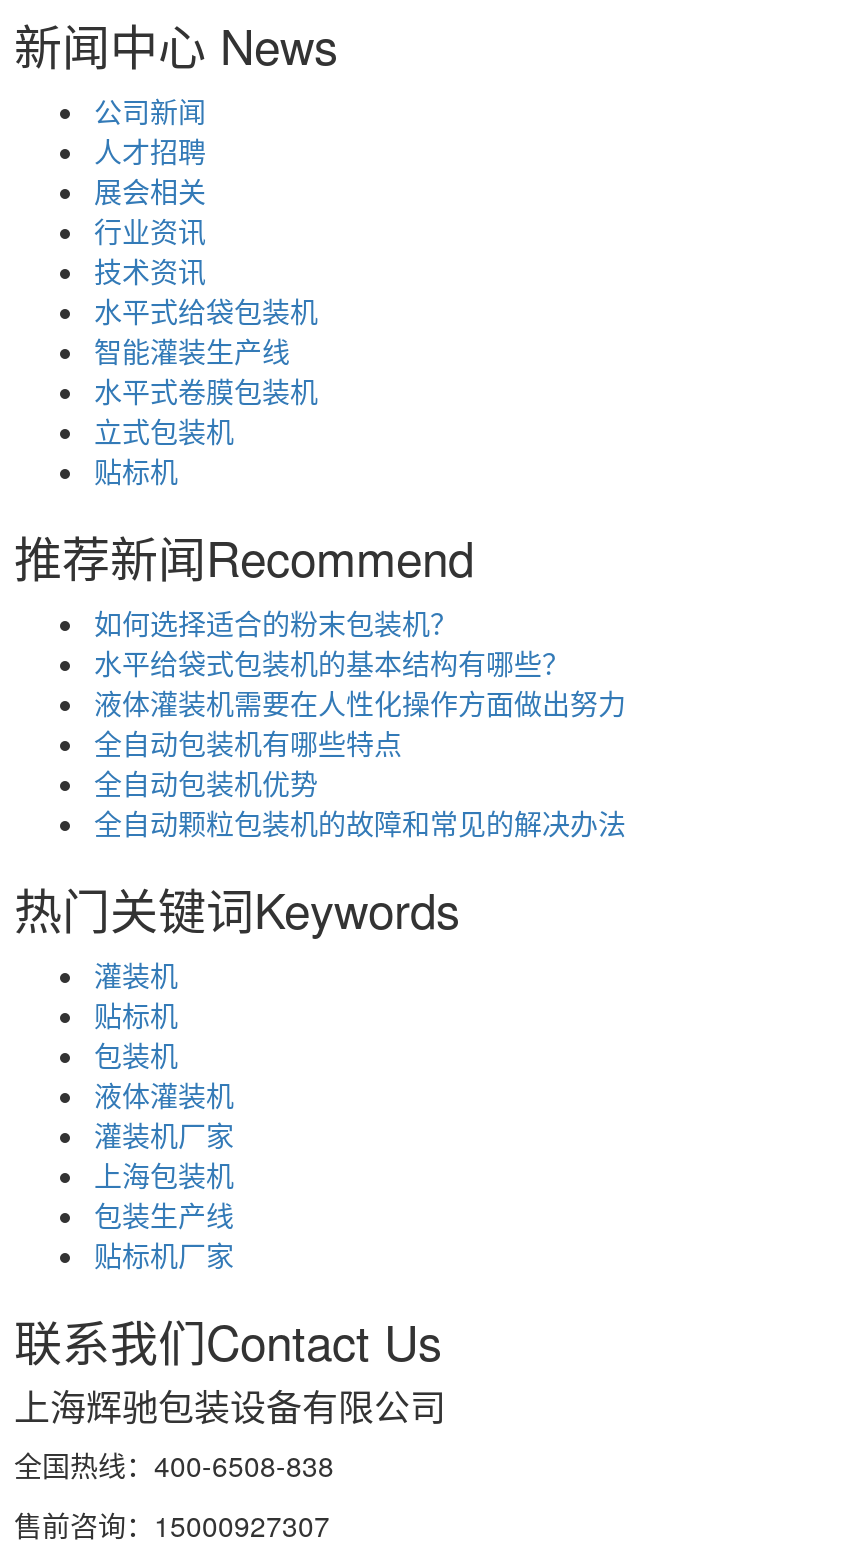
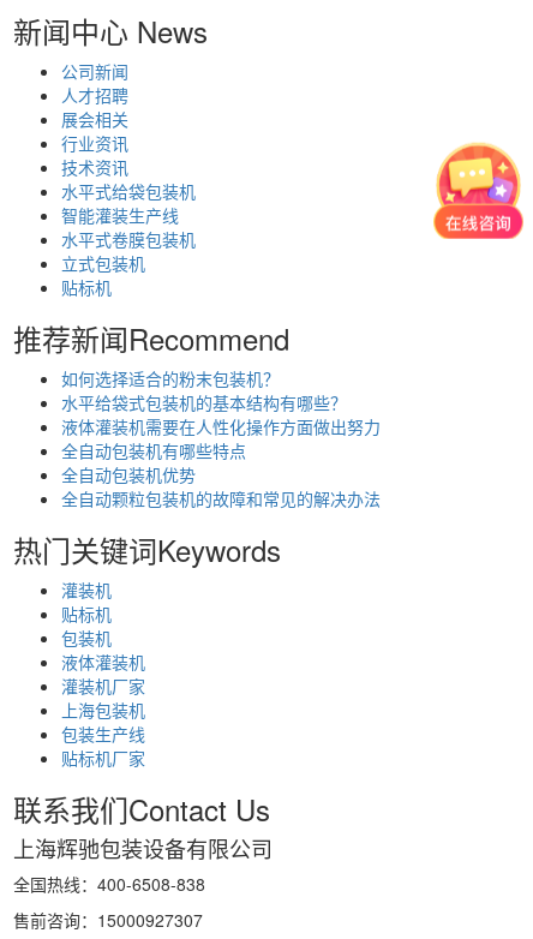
none -> [432,142,525,240] [image]

